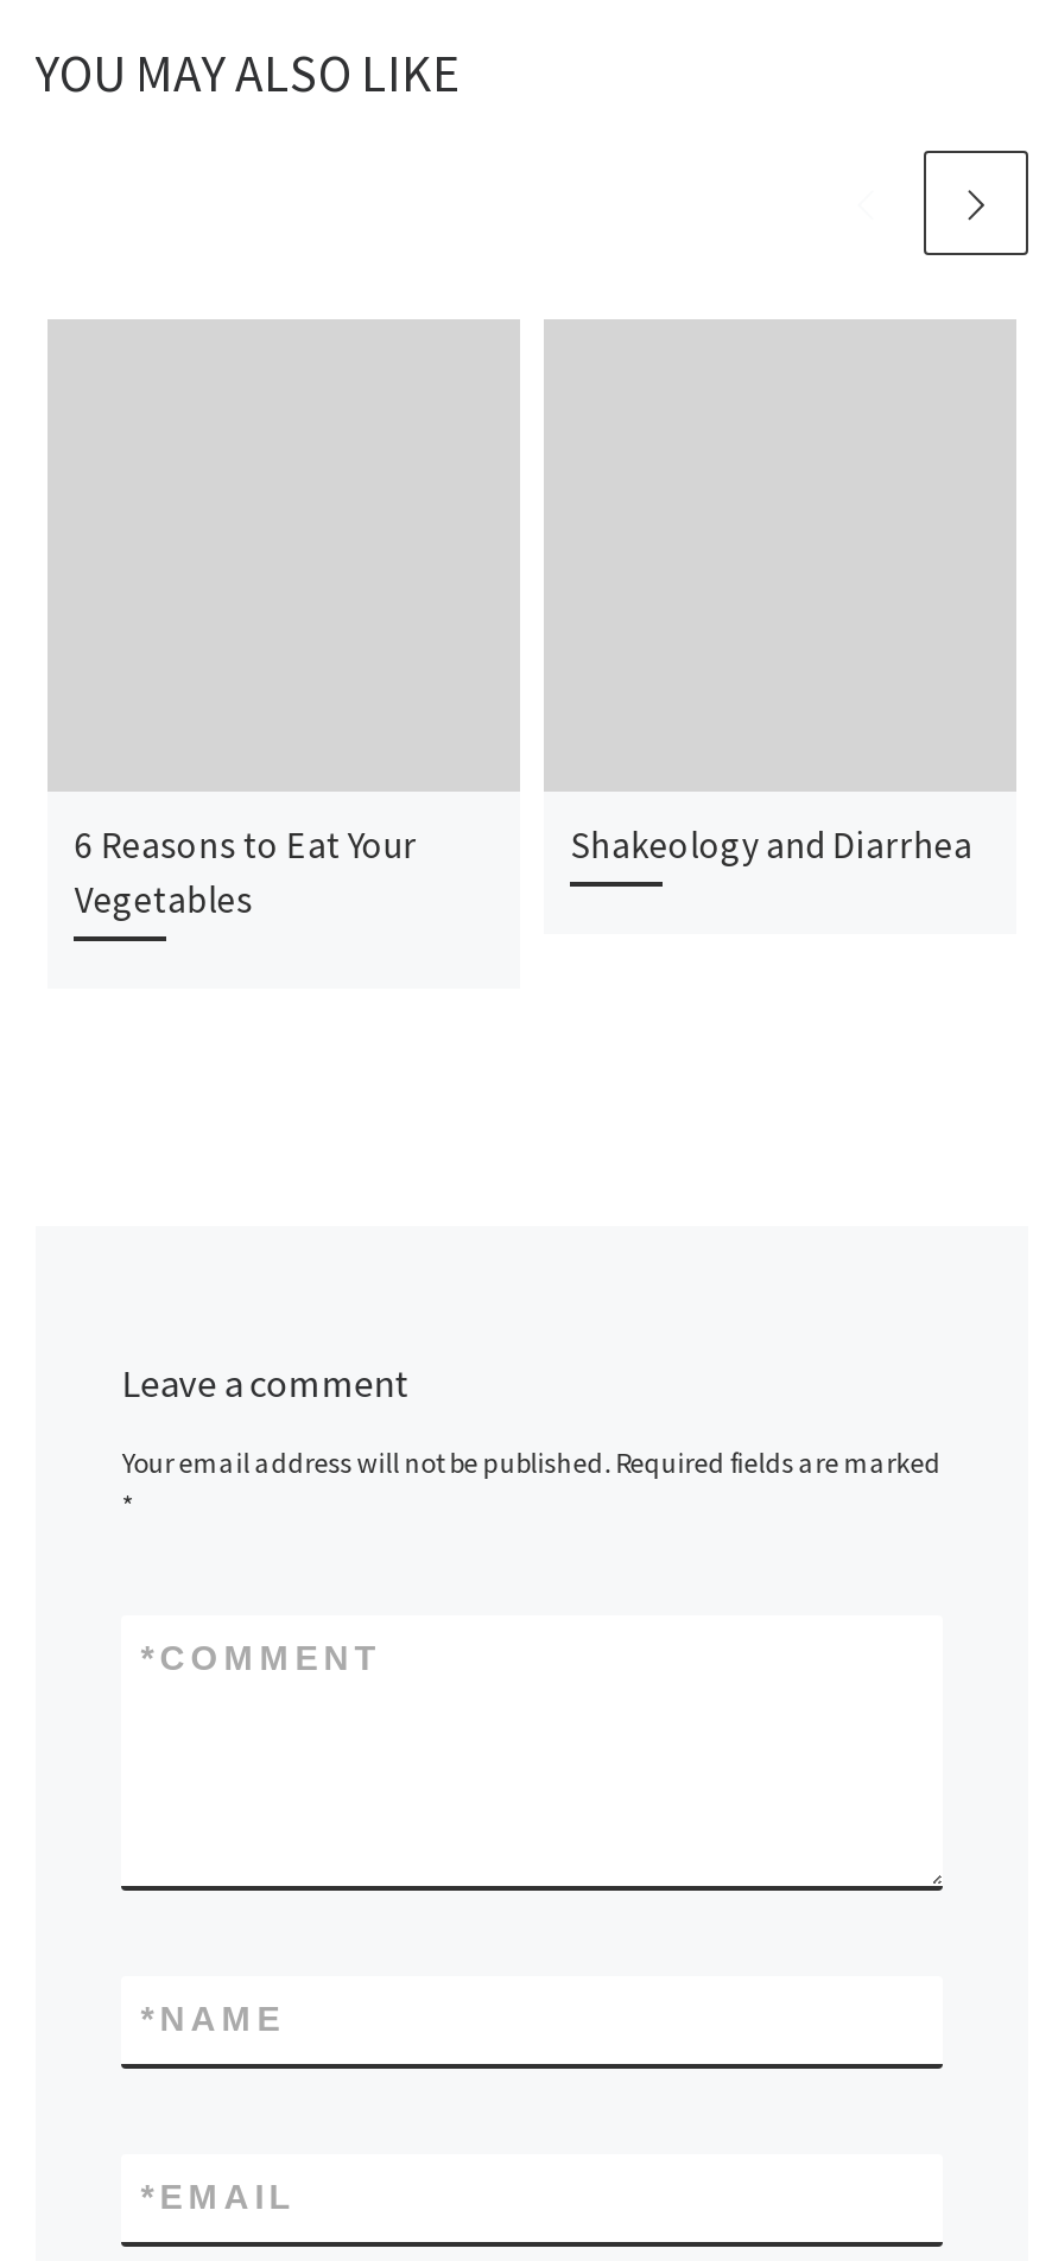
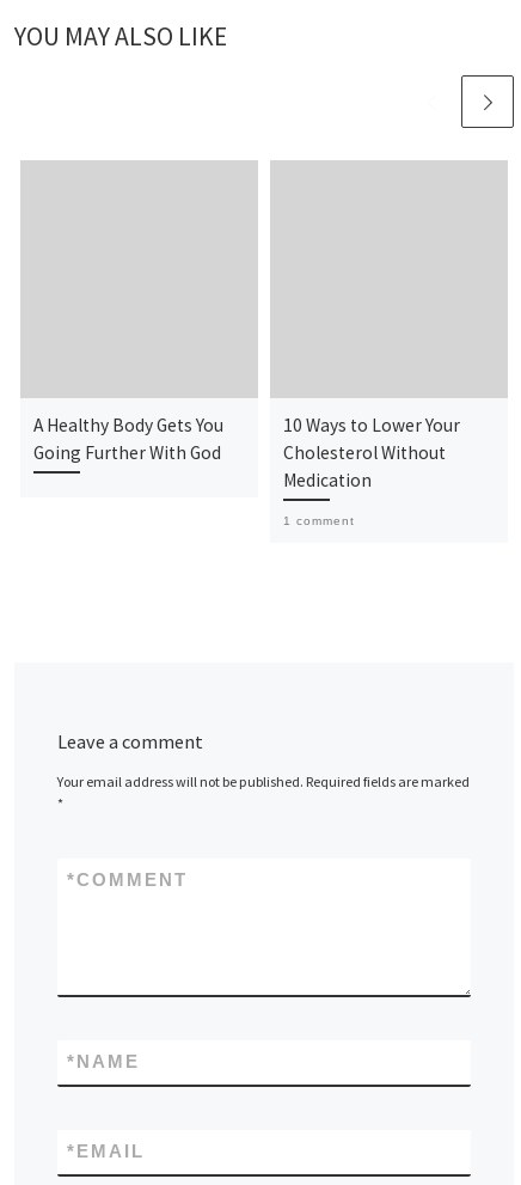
[74,823,416,922] 6 Reasons to Eat Your | Vegetables -> [34,414,224,464] A Healthy Body Gets You | Going Further With God
[571,823,972,868] Shakeology and Diarrhea -> [284,414,460,527] 10 Ways to Lower Your | Cholesterol Without | Medication | 1 comment

